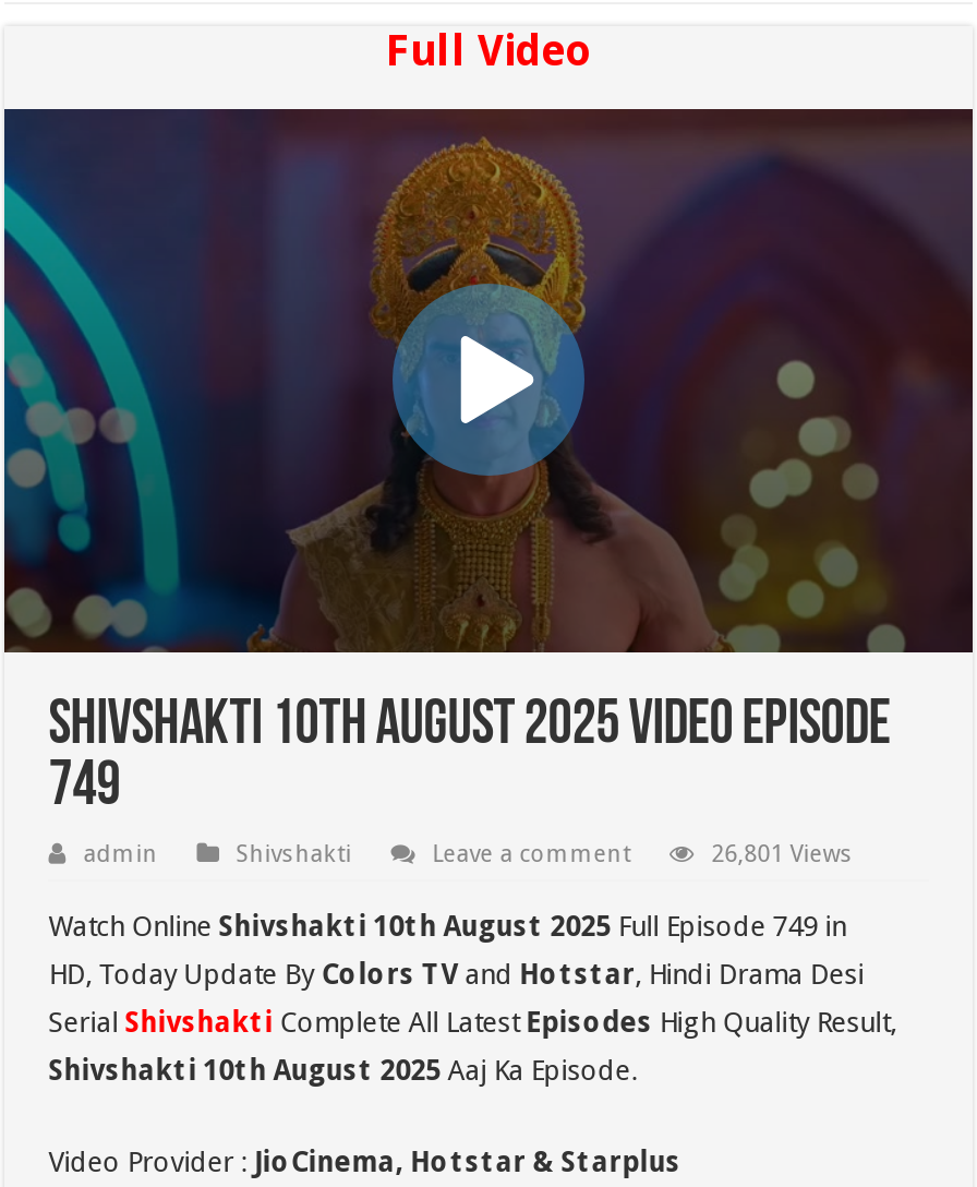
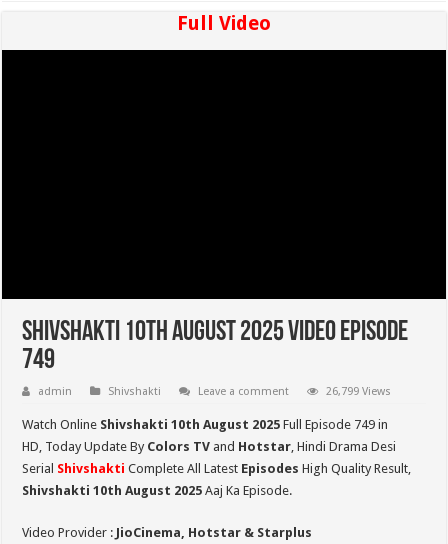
[7,109,970,652] [image] -> none
[711,841,853,870] 26,801 Views -> [326,385,391,398] 26,799 Views

